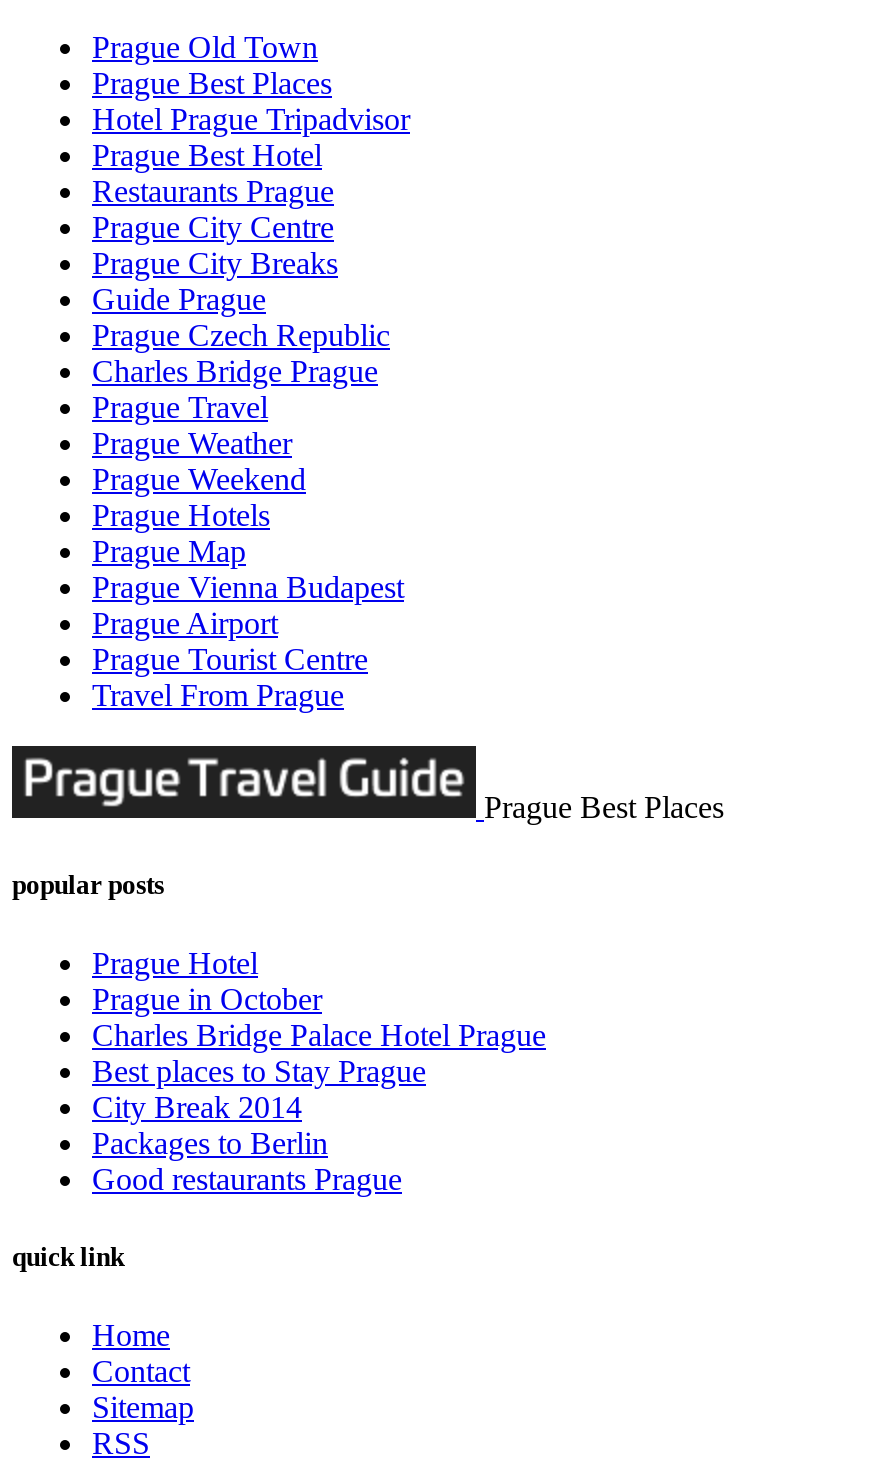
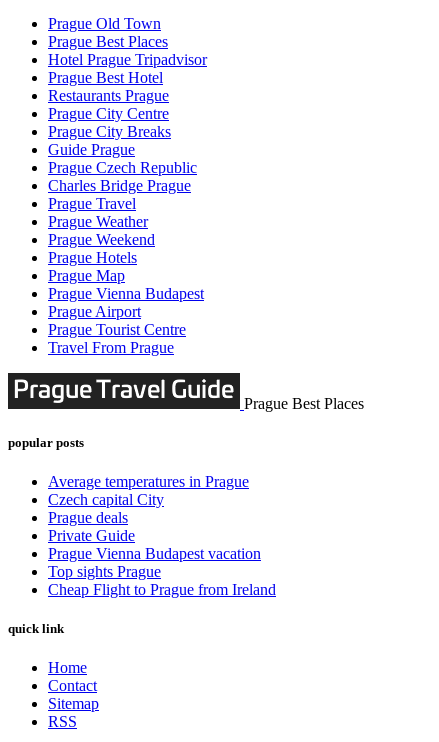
[92,946,546,1196] Prague Hotel | Prague in October | Charles Bridge Palace Hotel Prague | Best places to Stay Prague | City Break 2014 | Packages to Berlin | Good restaurants Prague -> [48,473,276,598] Average temperatures in Prague | Czech capital City | Prague deals | Private Guide | Prague Vienna Budapest vacation | Top sights Prague | Cheap Flight to Prague from Ireland

